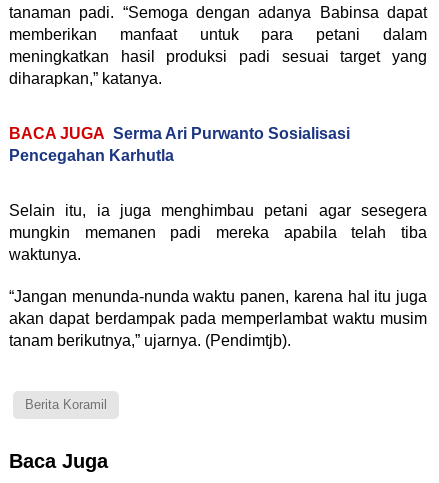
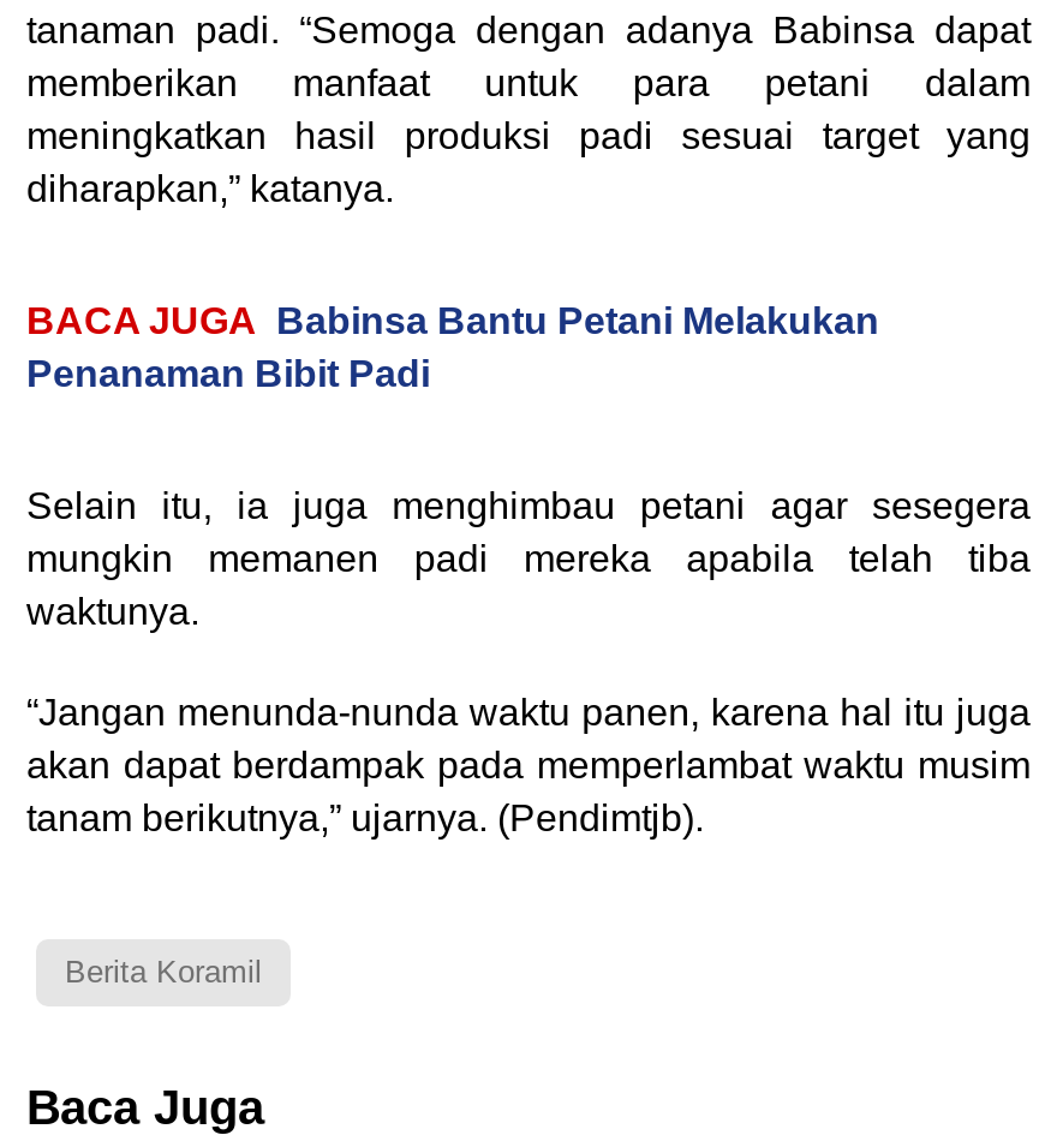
[9,125,350,164] BACA JUGA Serma Ari Purwanto Sosialisasi | Pencegahan Karhutla -> [26,301,879,394] BACA JUGA Babinsa Bantu Petani Melakukan | Penanaman Bibit Padi

